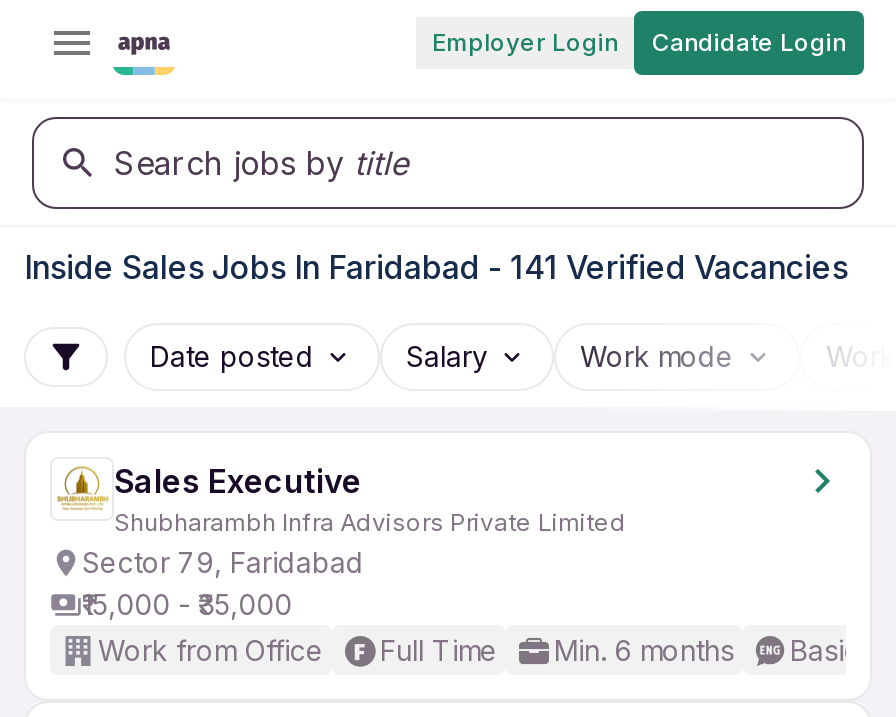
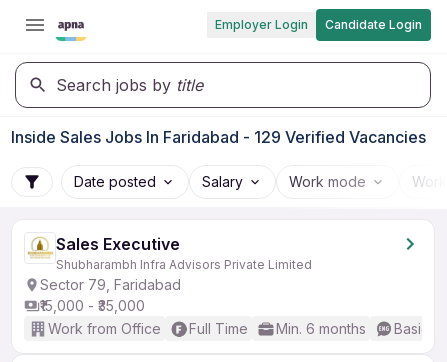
[24,247,848,287] Inside Sales Jobs In Faridabad - 141 Verified Vacancies -> [11,127,426,147] Inside Sales Jobs In Faridabad - 129 Verified Vacancies

